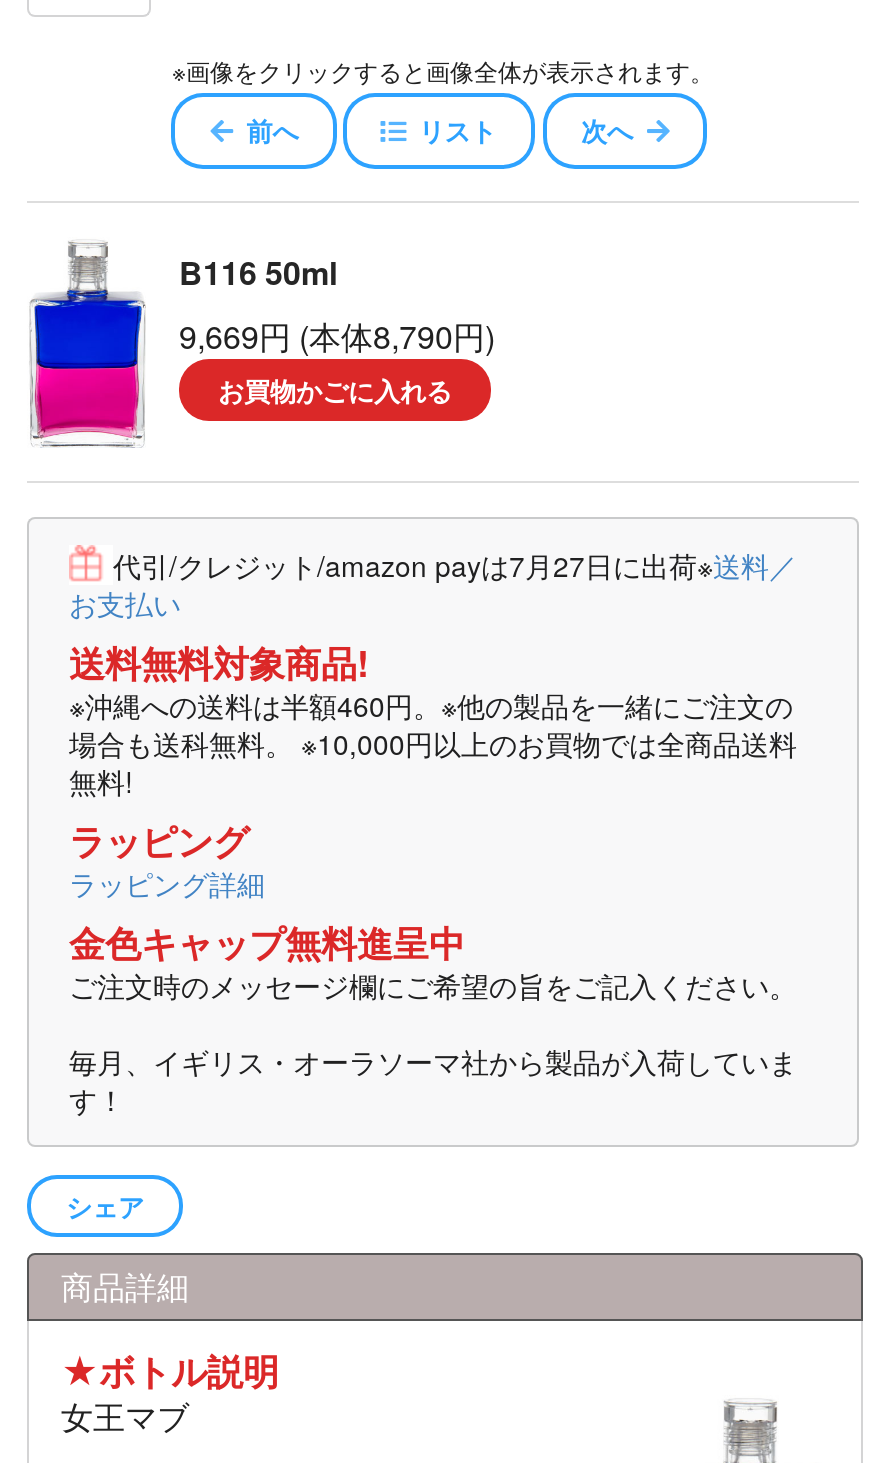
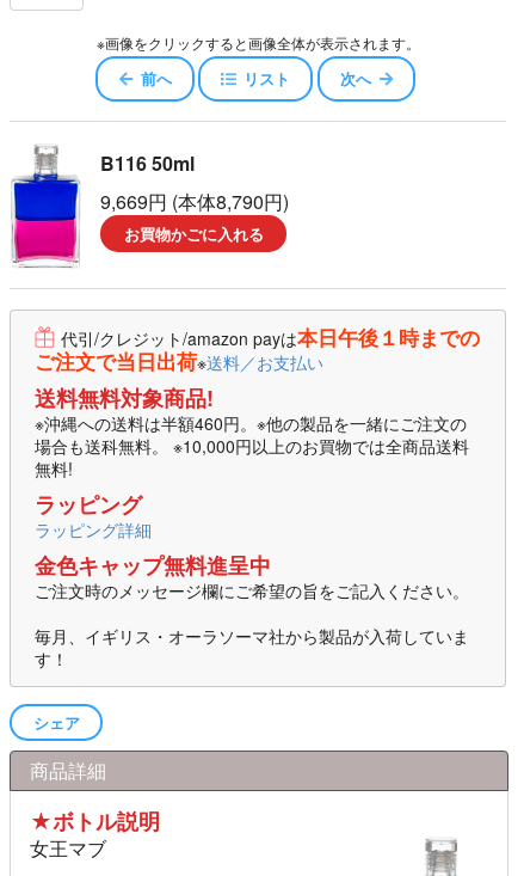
[69,546,797,624] 代引/クレジット/amazon payは7月27日に出荷※送料／ | お支払い -> [35,323,480,376] 代引/クレジット/amazon payは本日午後１時までの | ご注文で当日出荷※送料／お支払い

